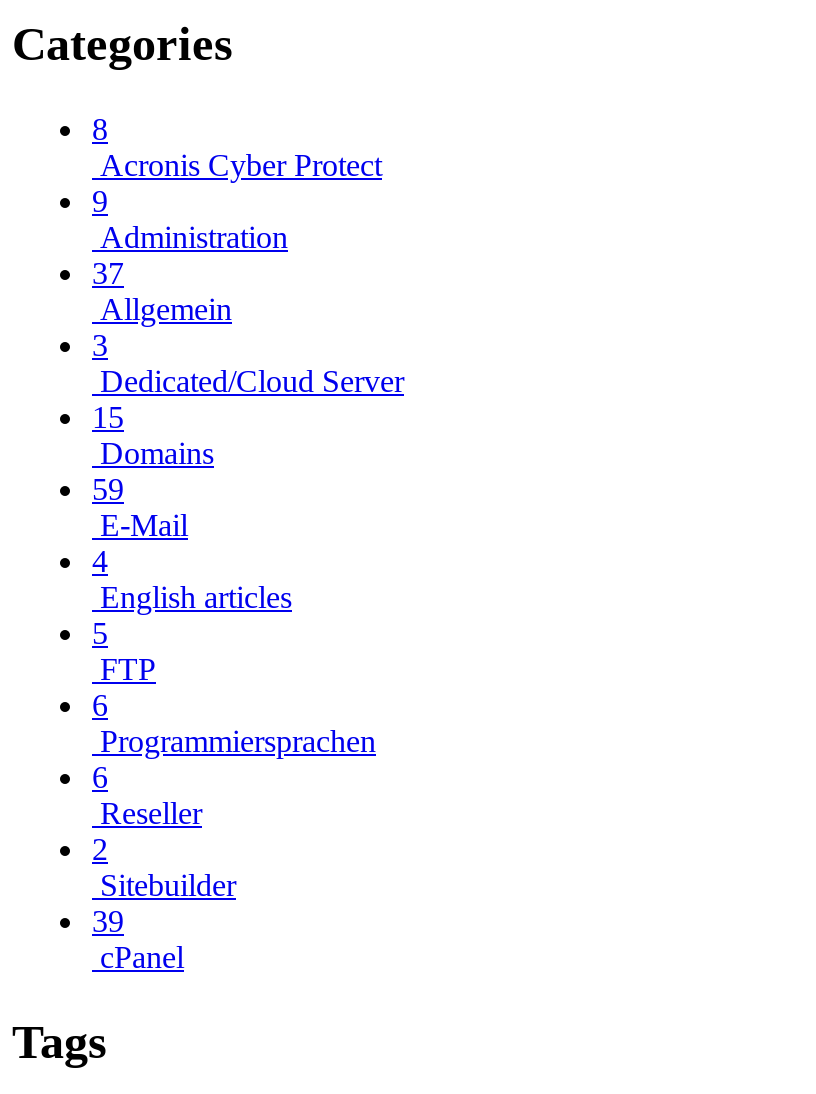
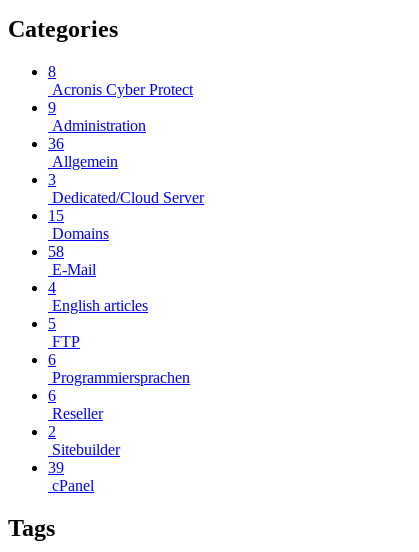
[92,256,124,290] 37 -> [48,135,64,152] 36
[92,472,124,506] 59 -> [48,243,64,260] 58

